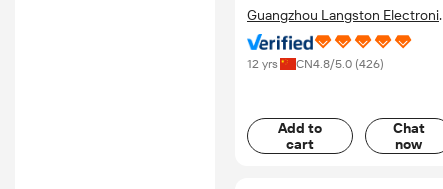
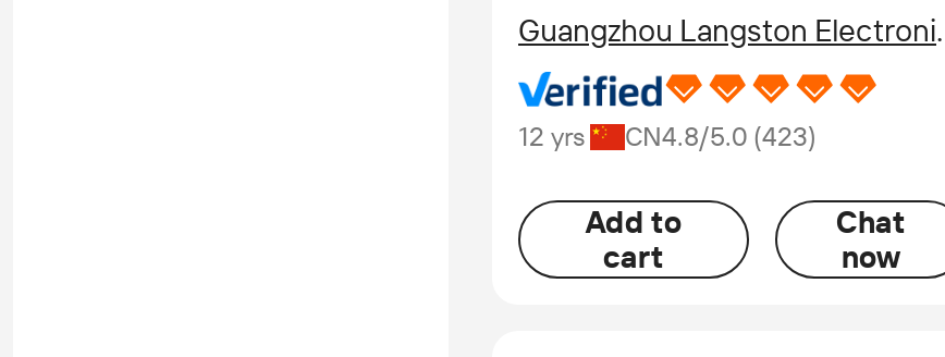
[247,57,384,71] 12 yrs CN4.8/5.0 (426) -> [518,122,817,152] 12 yrs CN4.8/5.0 (423)

